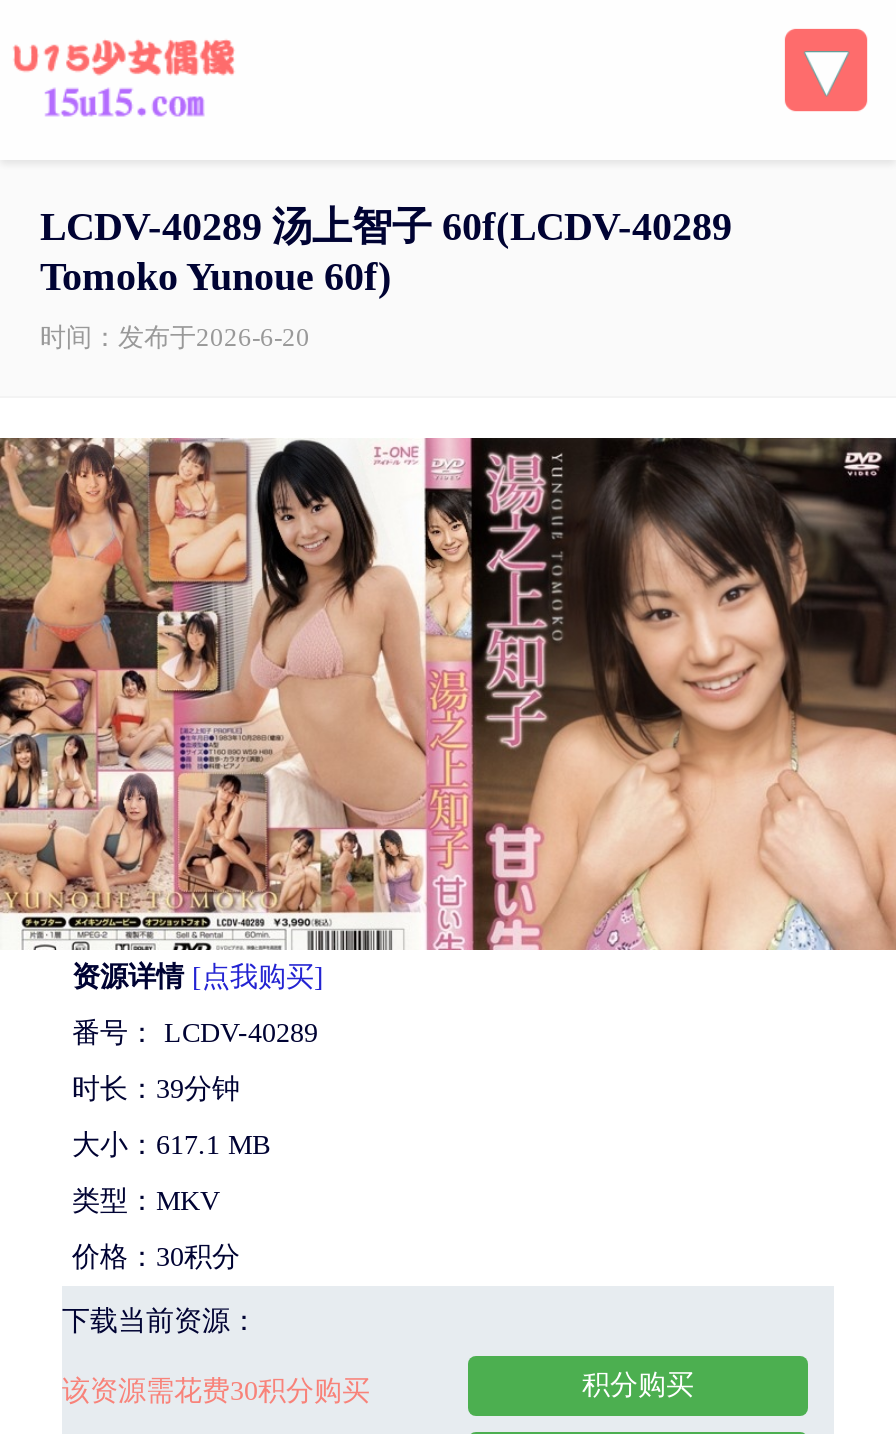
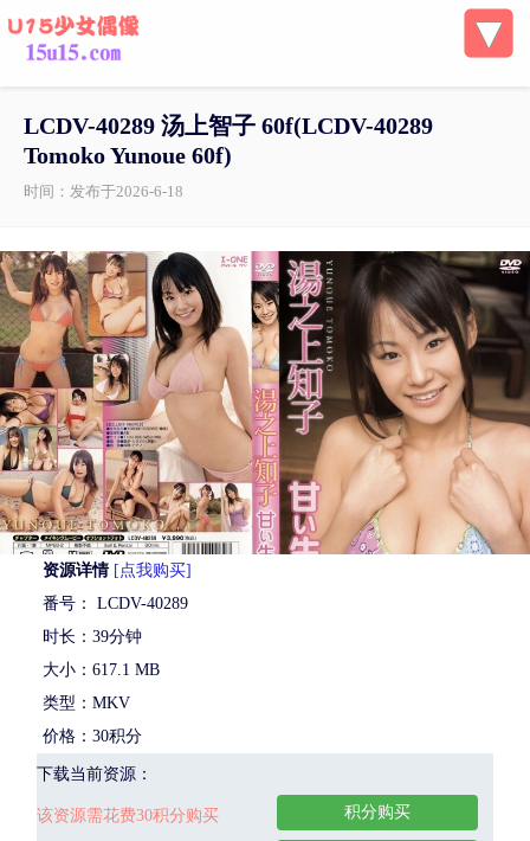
[40,322,310,352] 时间：发布于2026-6-20 -> [24,182,183,200] 时间：发布于2026-6-18

